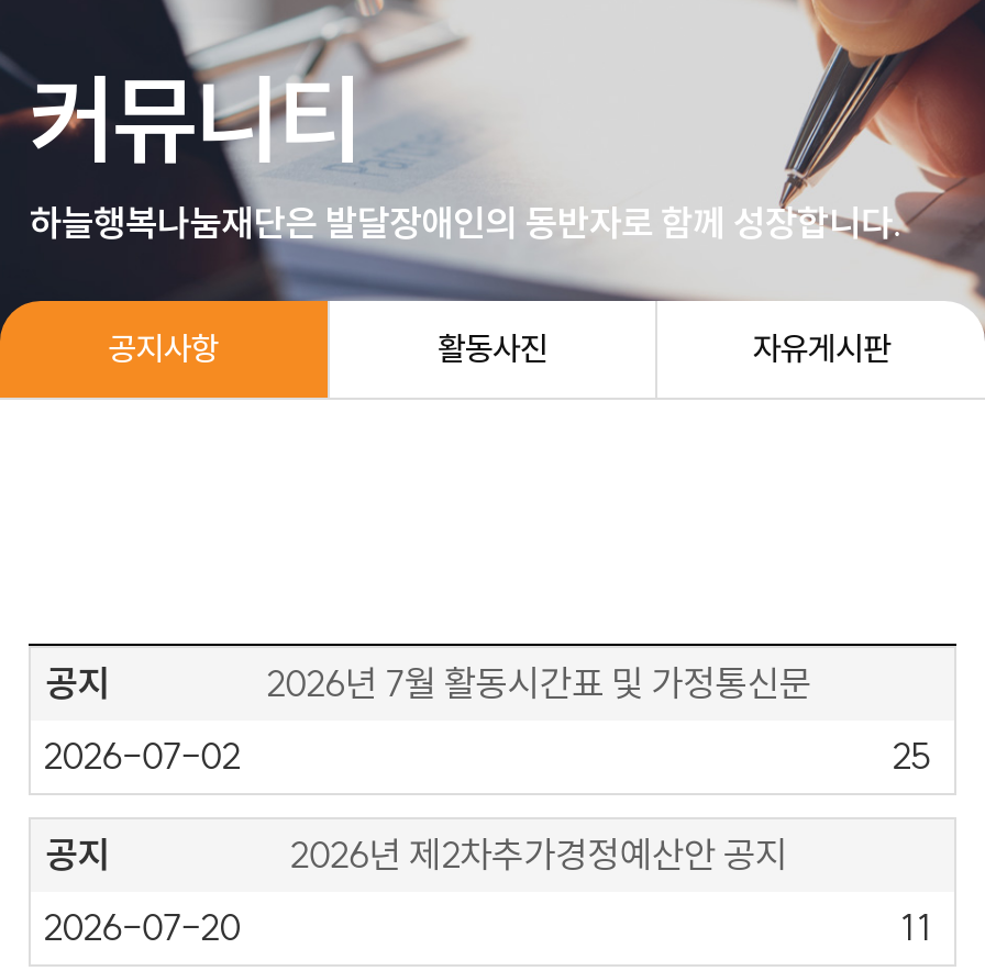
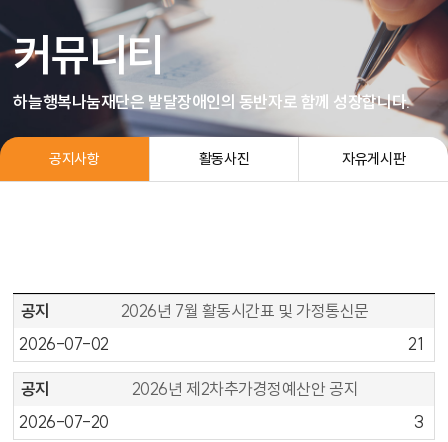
[891,733,931,777] 25 -> [408,334,424,354] 21
[900,905,931,949] 11 -> [414,412,424,432] 3

